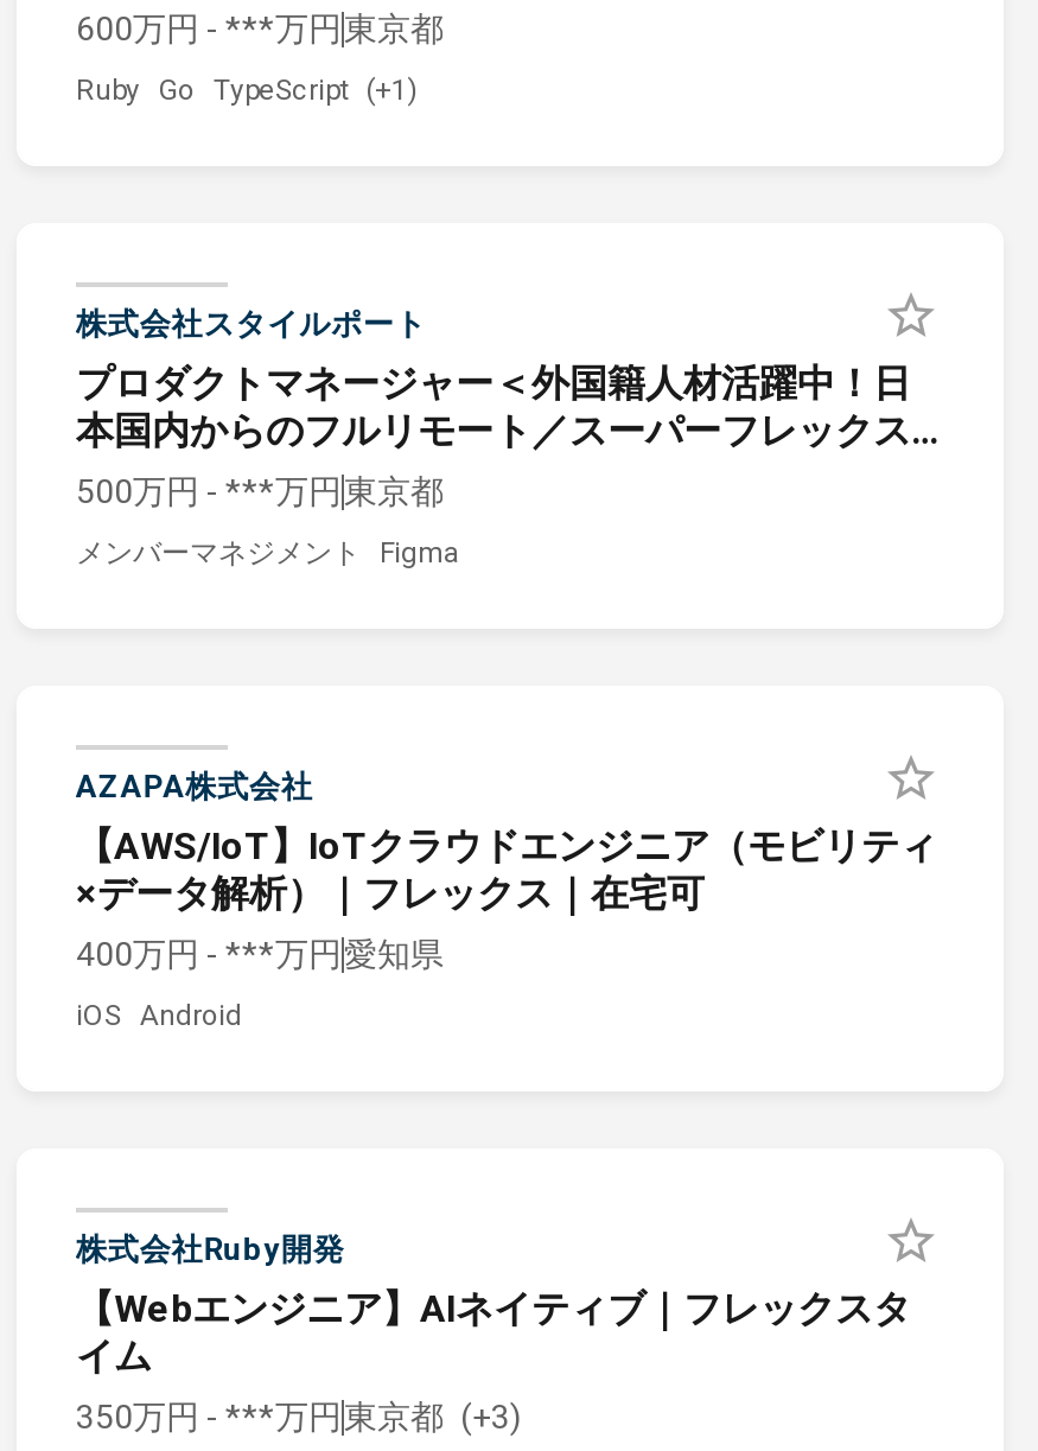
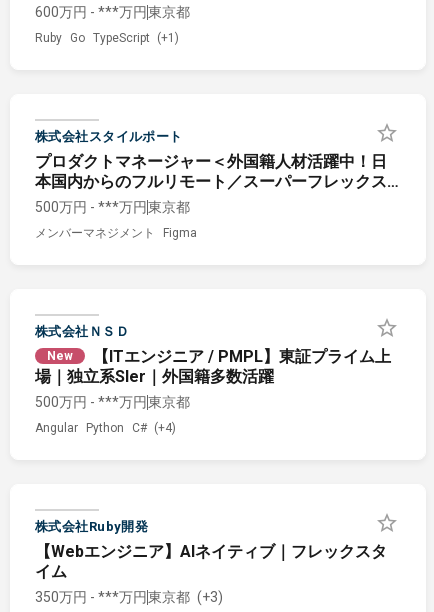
[76,769,937,1032] AZAPA株式会社 | 【AWS/IoT】IoTクラウドエンジニア（モビリティ | ×データ解析）｜フレックス｜在宅可 | 400万円 - ***万円愛知県 | iOS Android -> [35,324,391,435] 株式会社ＮＳＤ | New | 【ITエンジニア / PMPL】東証プライム上 | 場｜独立系SIer｜外国籍多数活躍 | 500万円 - ***万円東京都 | Angular Python C# (+4)

